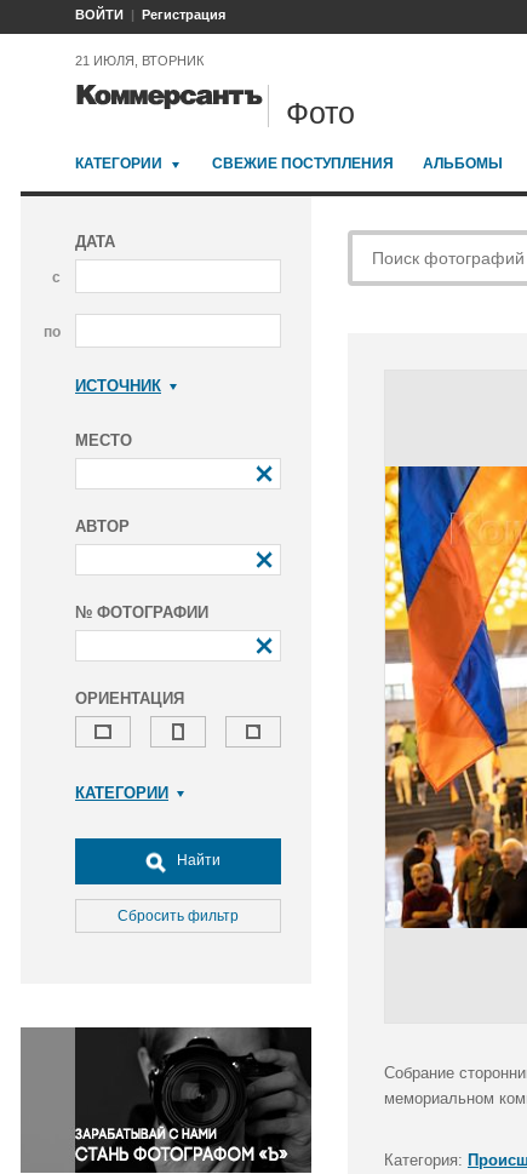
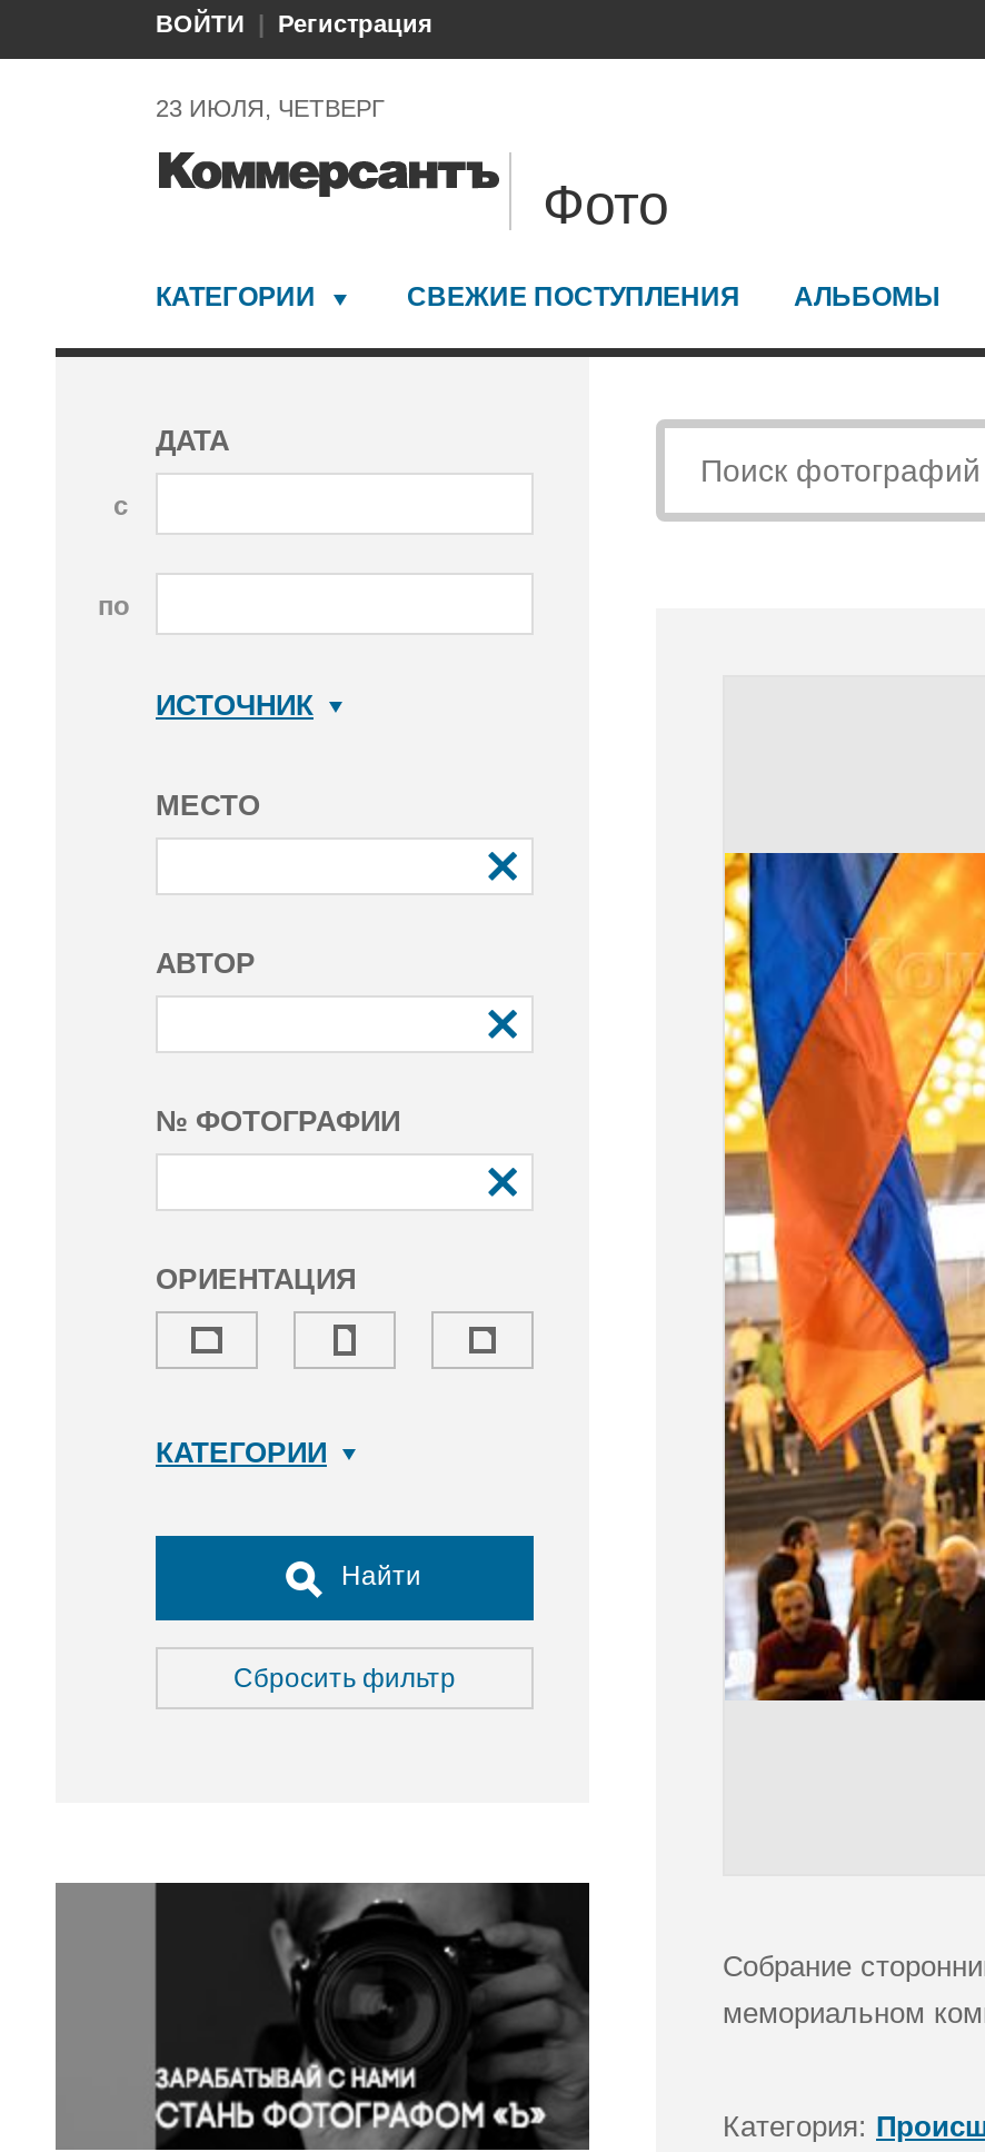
[75,53,204,68] 21 ИЮЛЯ, ВТОРНИК -> [156,95,385,121] 23 ИЮЛЯ, ЧЕТВЕРГ

